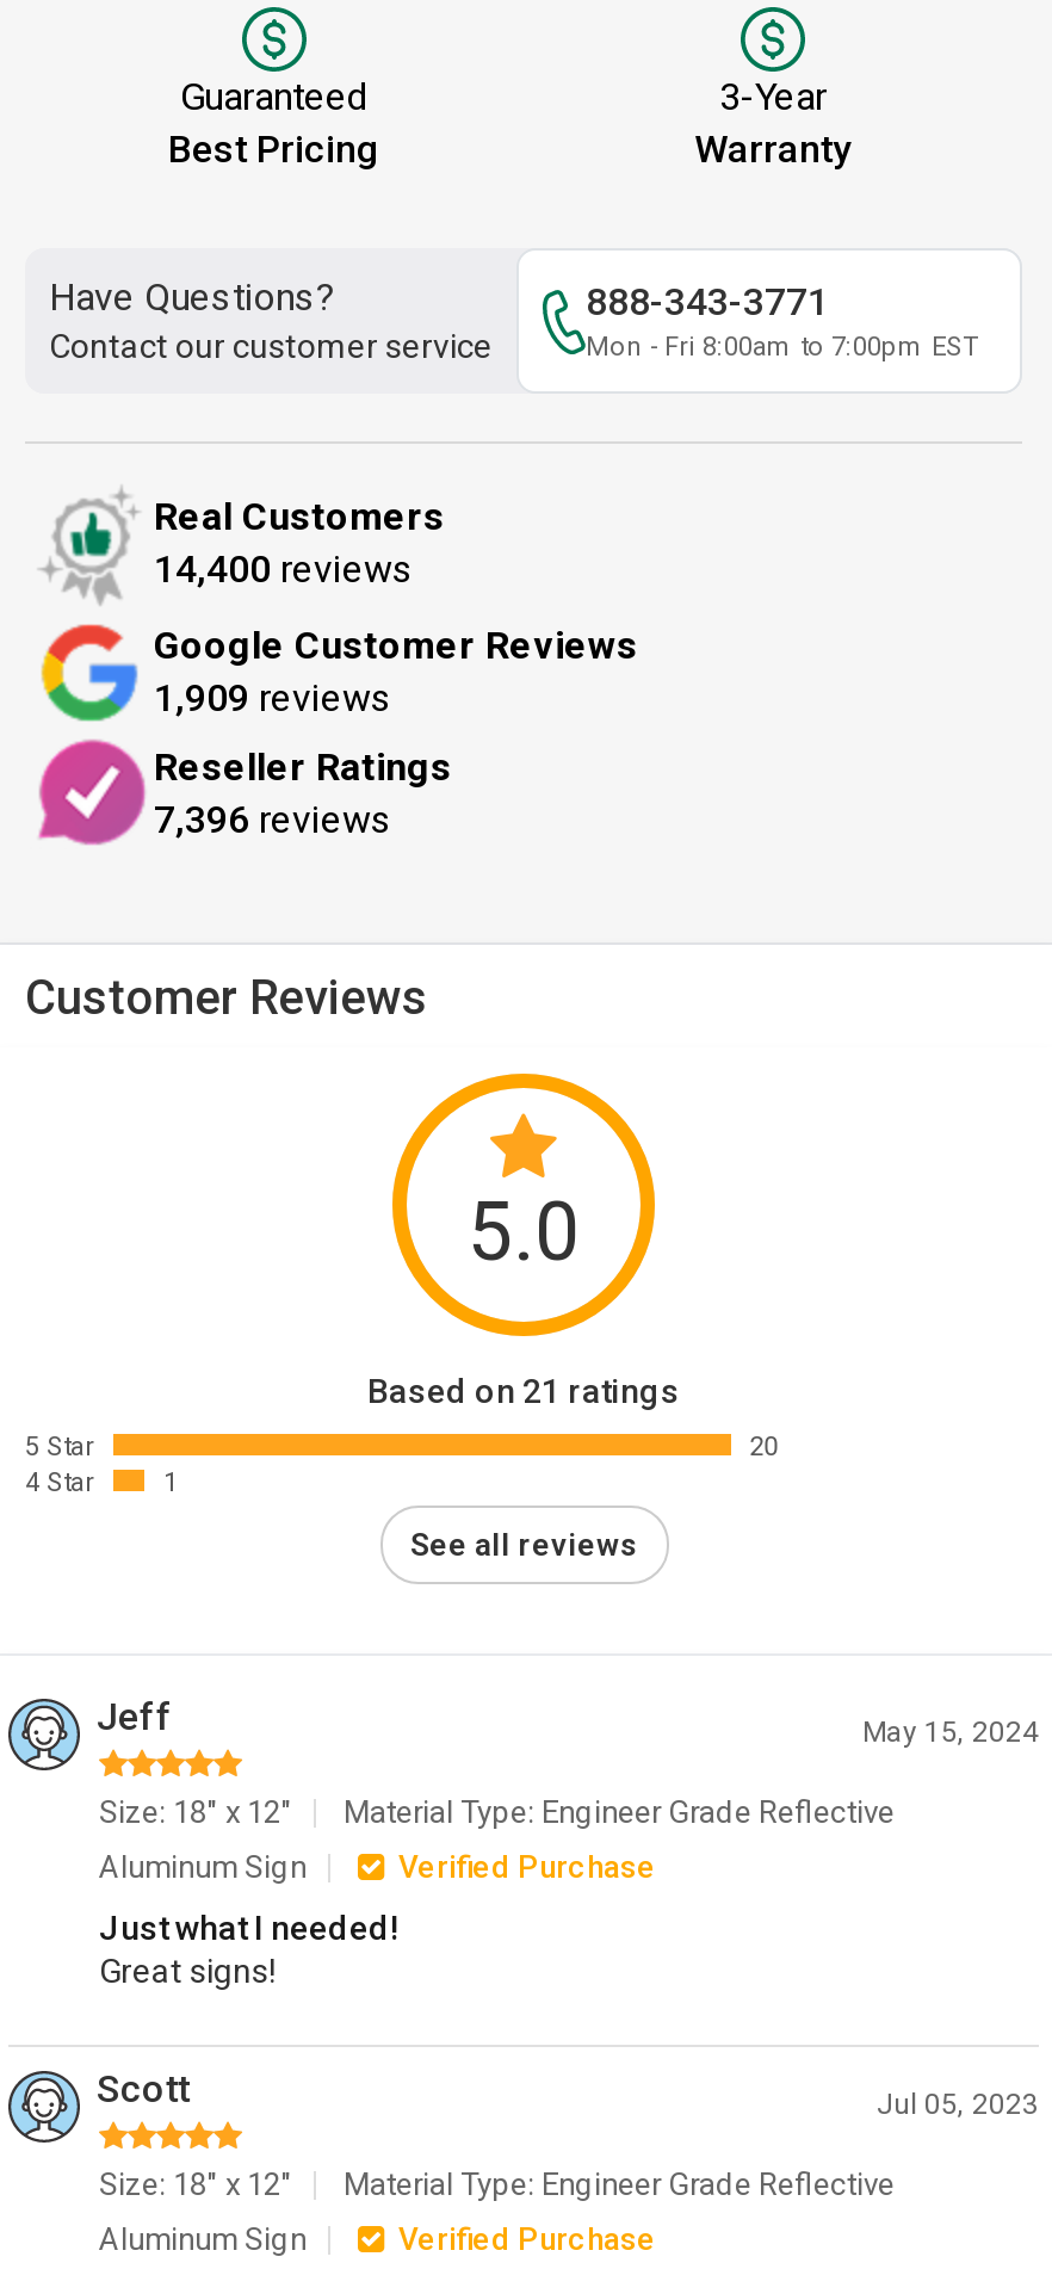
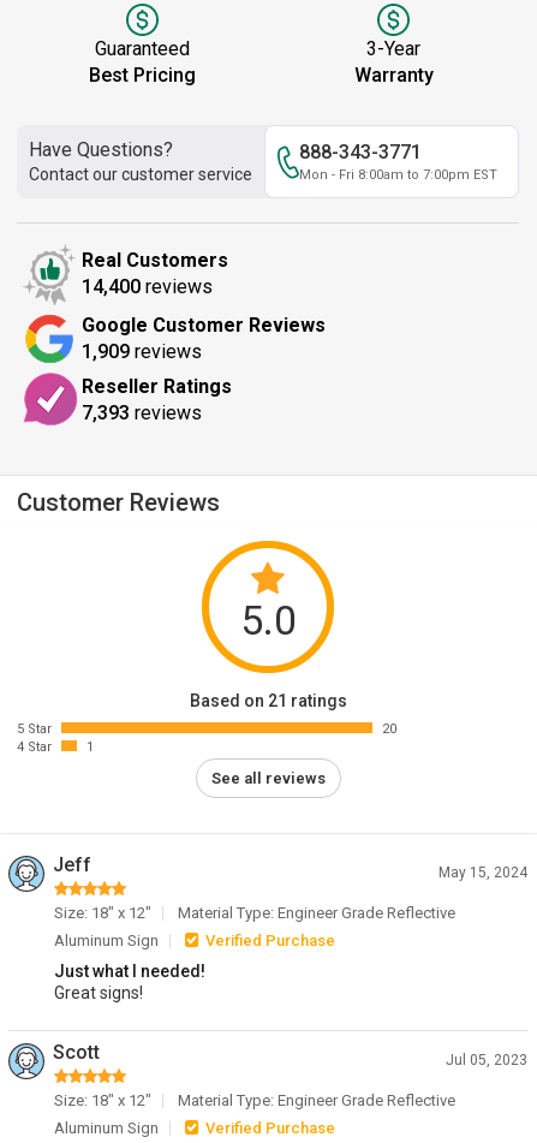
[154,796,392,841] 7,396 reviews -> [82,401,202,424] 7,393 reviews

